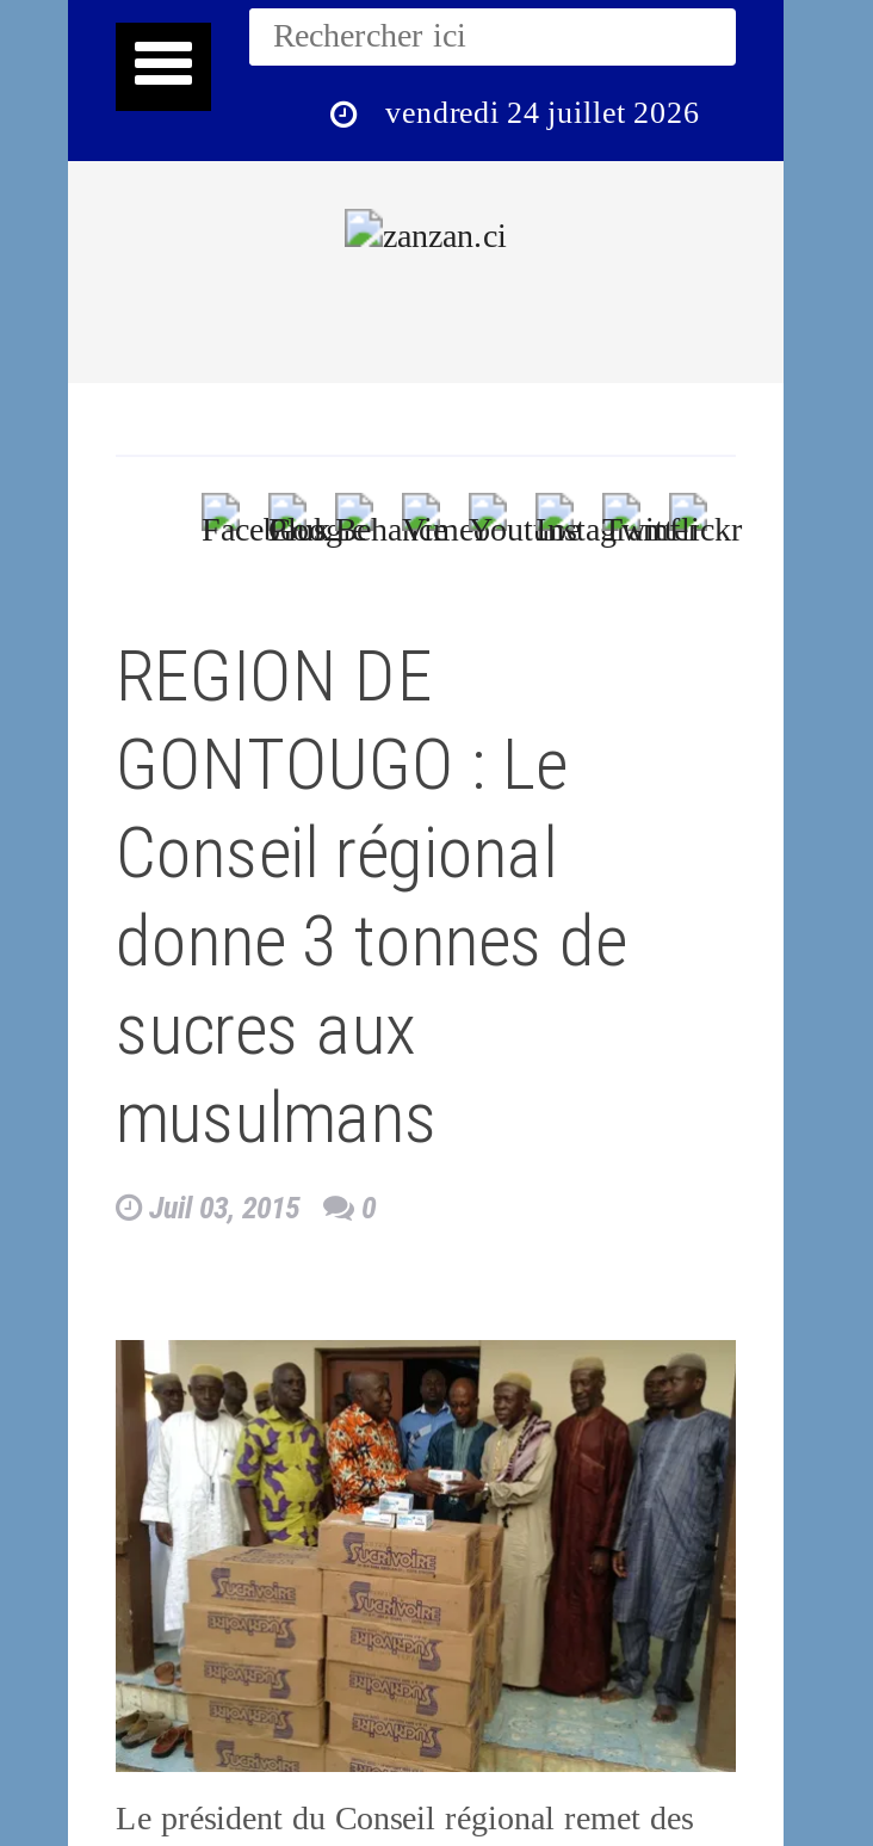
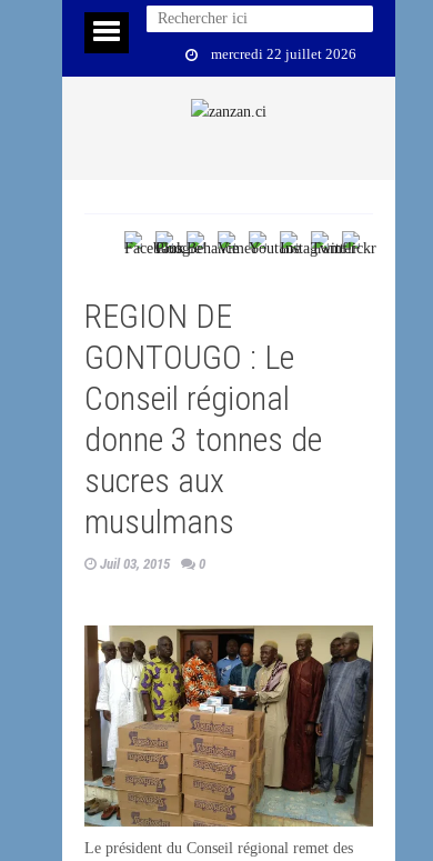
[385,94,700,130] vendredi 24 juillet 2026 -> [211,46,356,62] mercredi 22 juillet 2026

